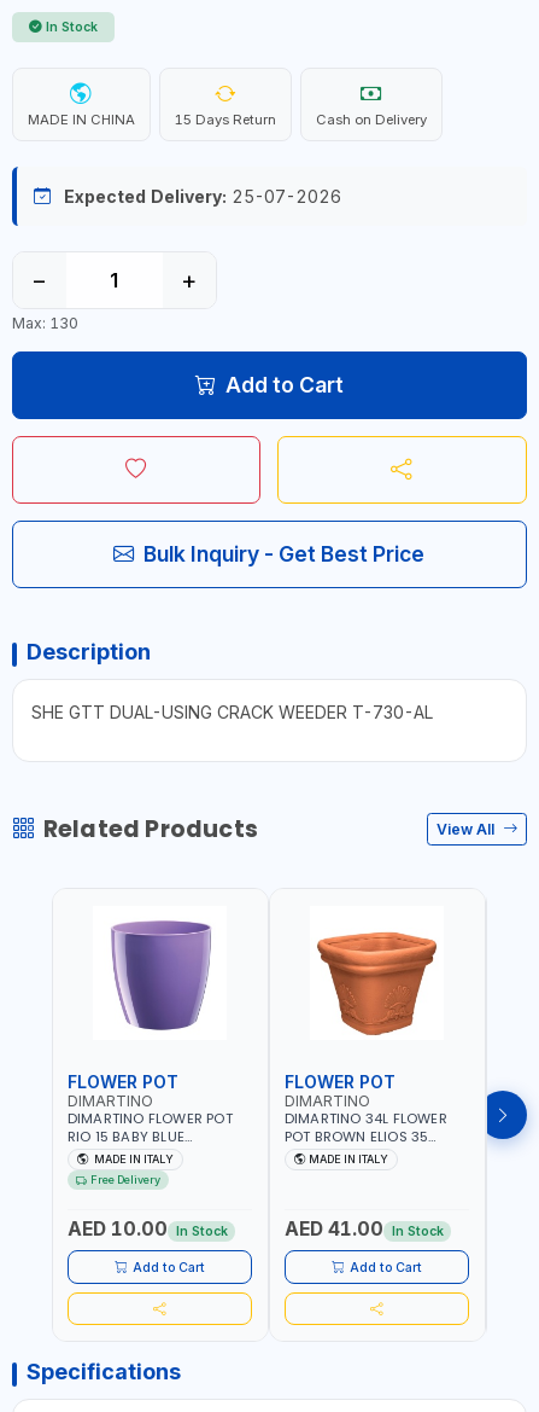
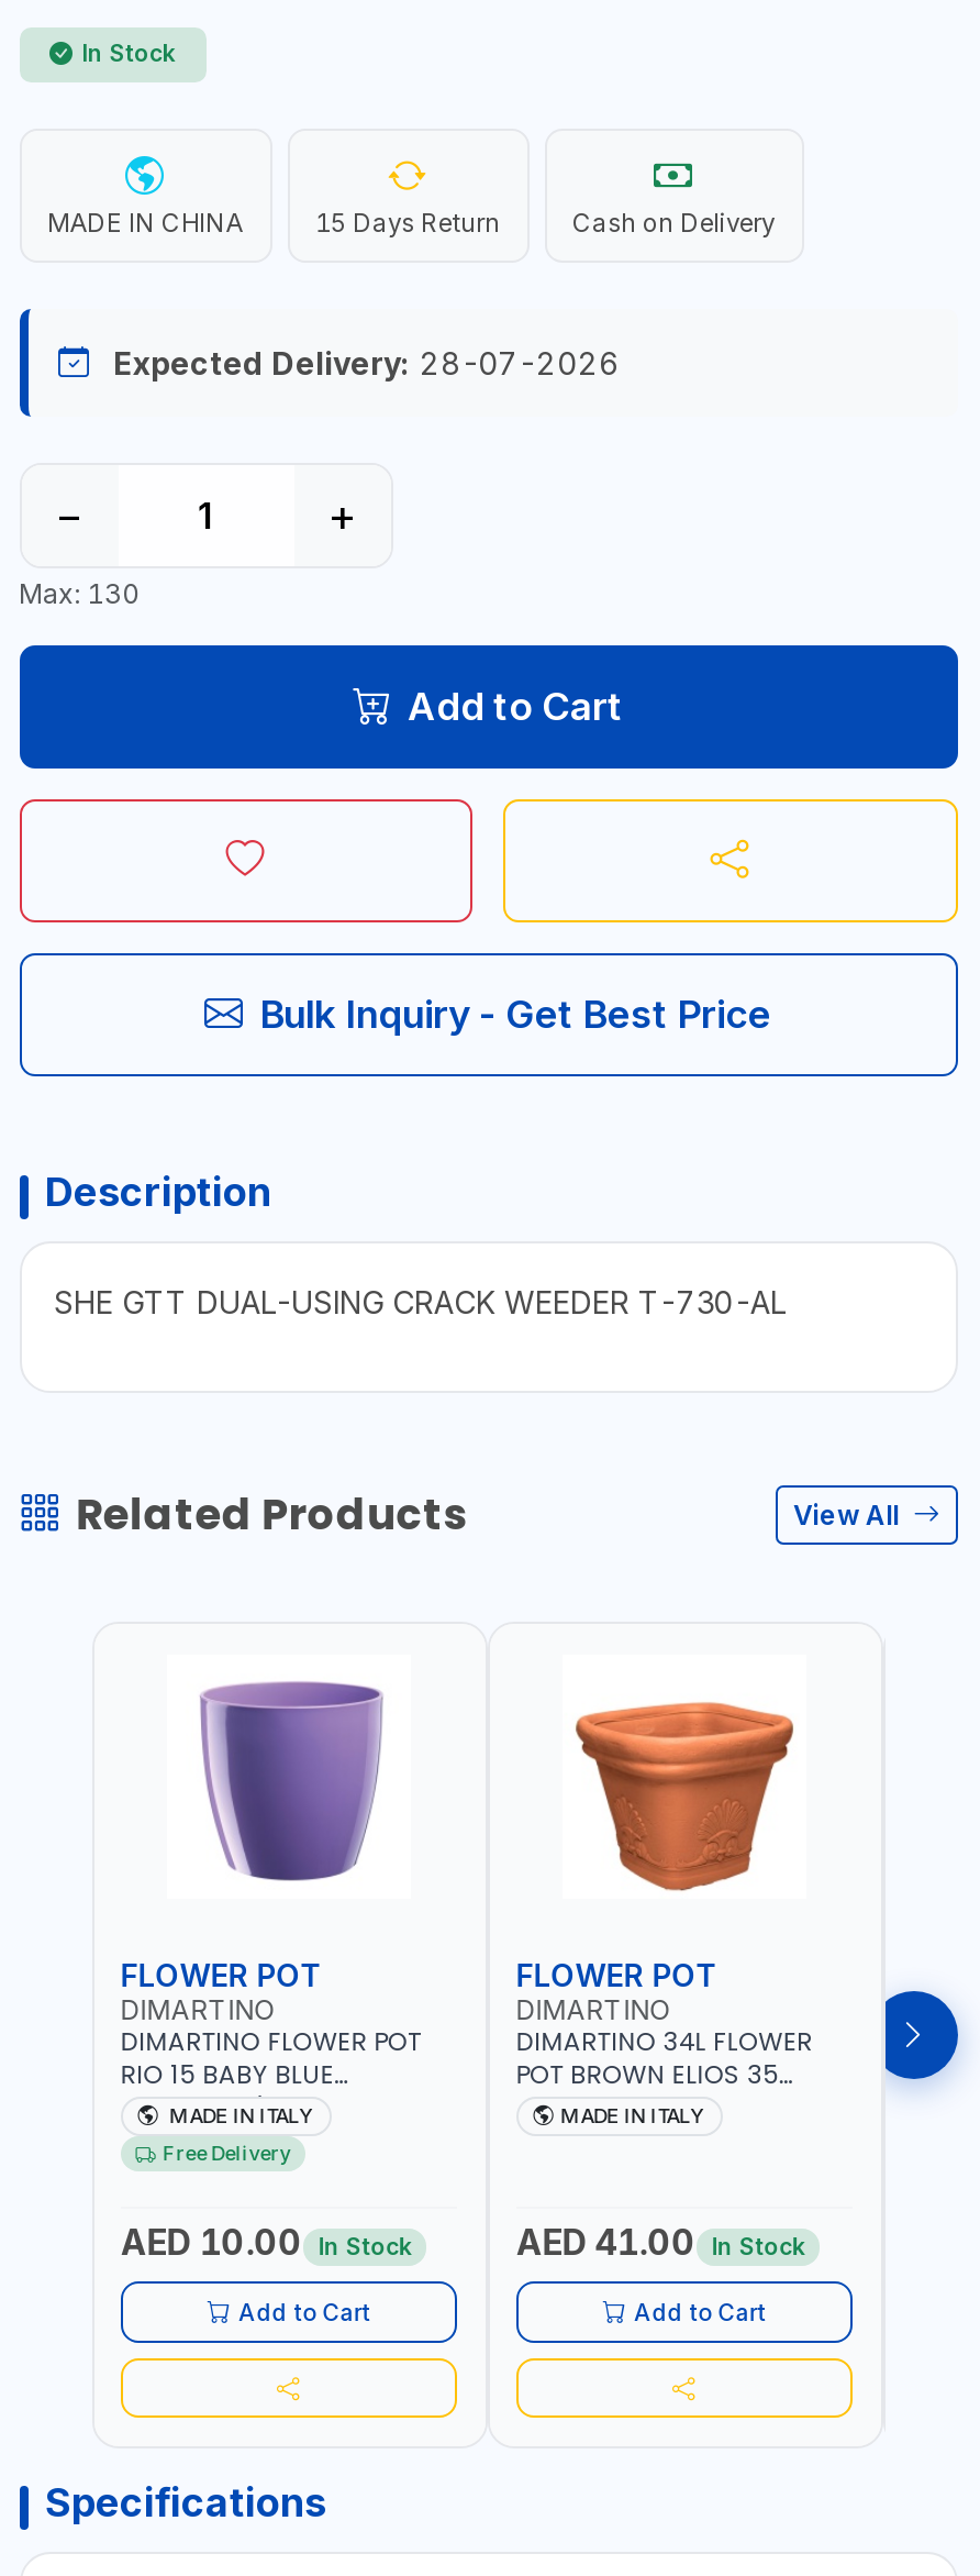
[63,185,341,206] Expected Delivery: 25-07-2026 -> [113,343,619,380] Expected Delivery: 28-07-2026

